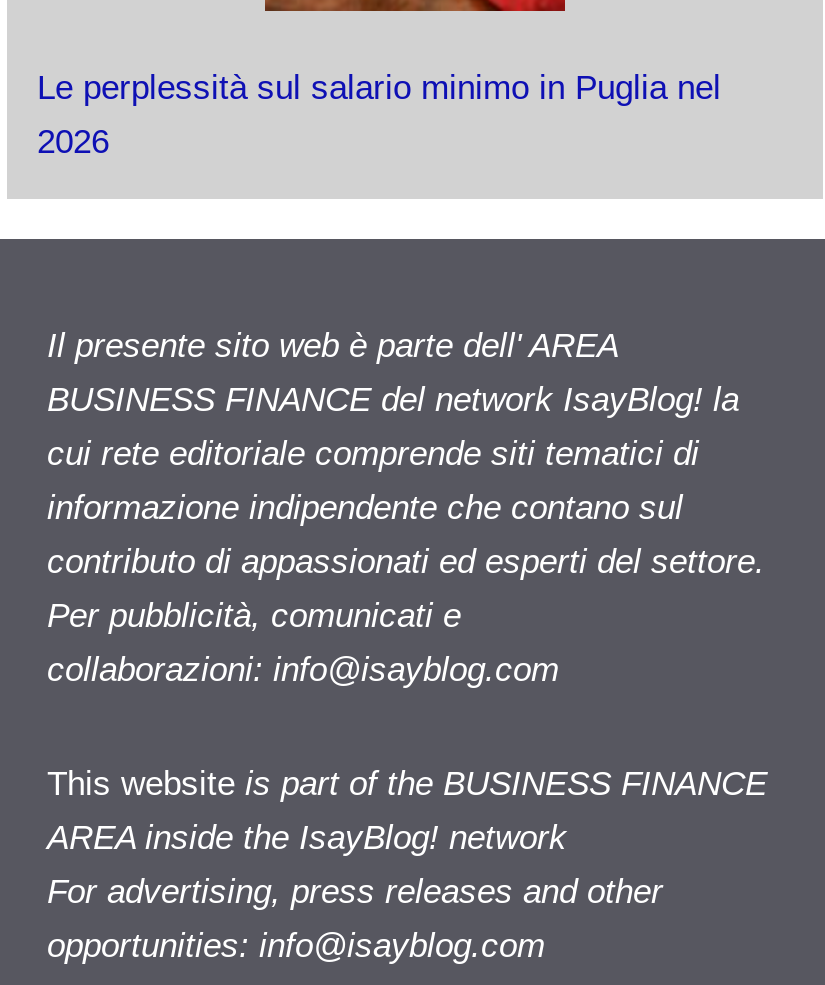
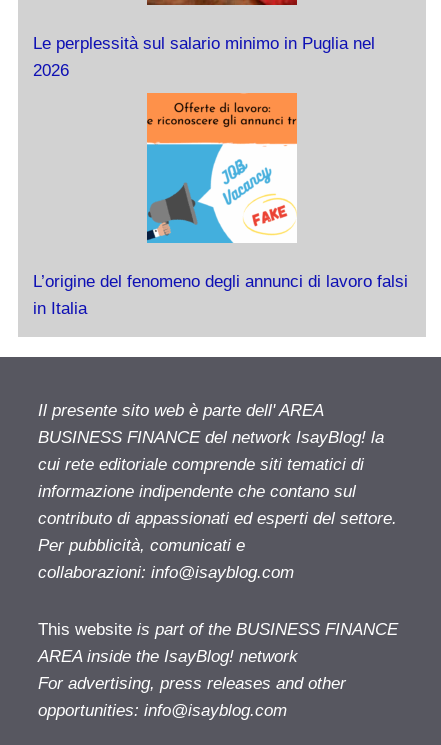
none -> [33,92,408,318] [image] | L’origine del fenomeno degli annunci di lavoro falsi | in Italia

